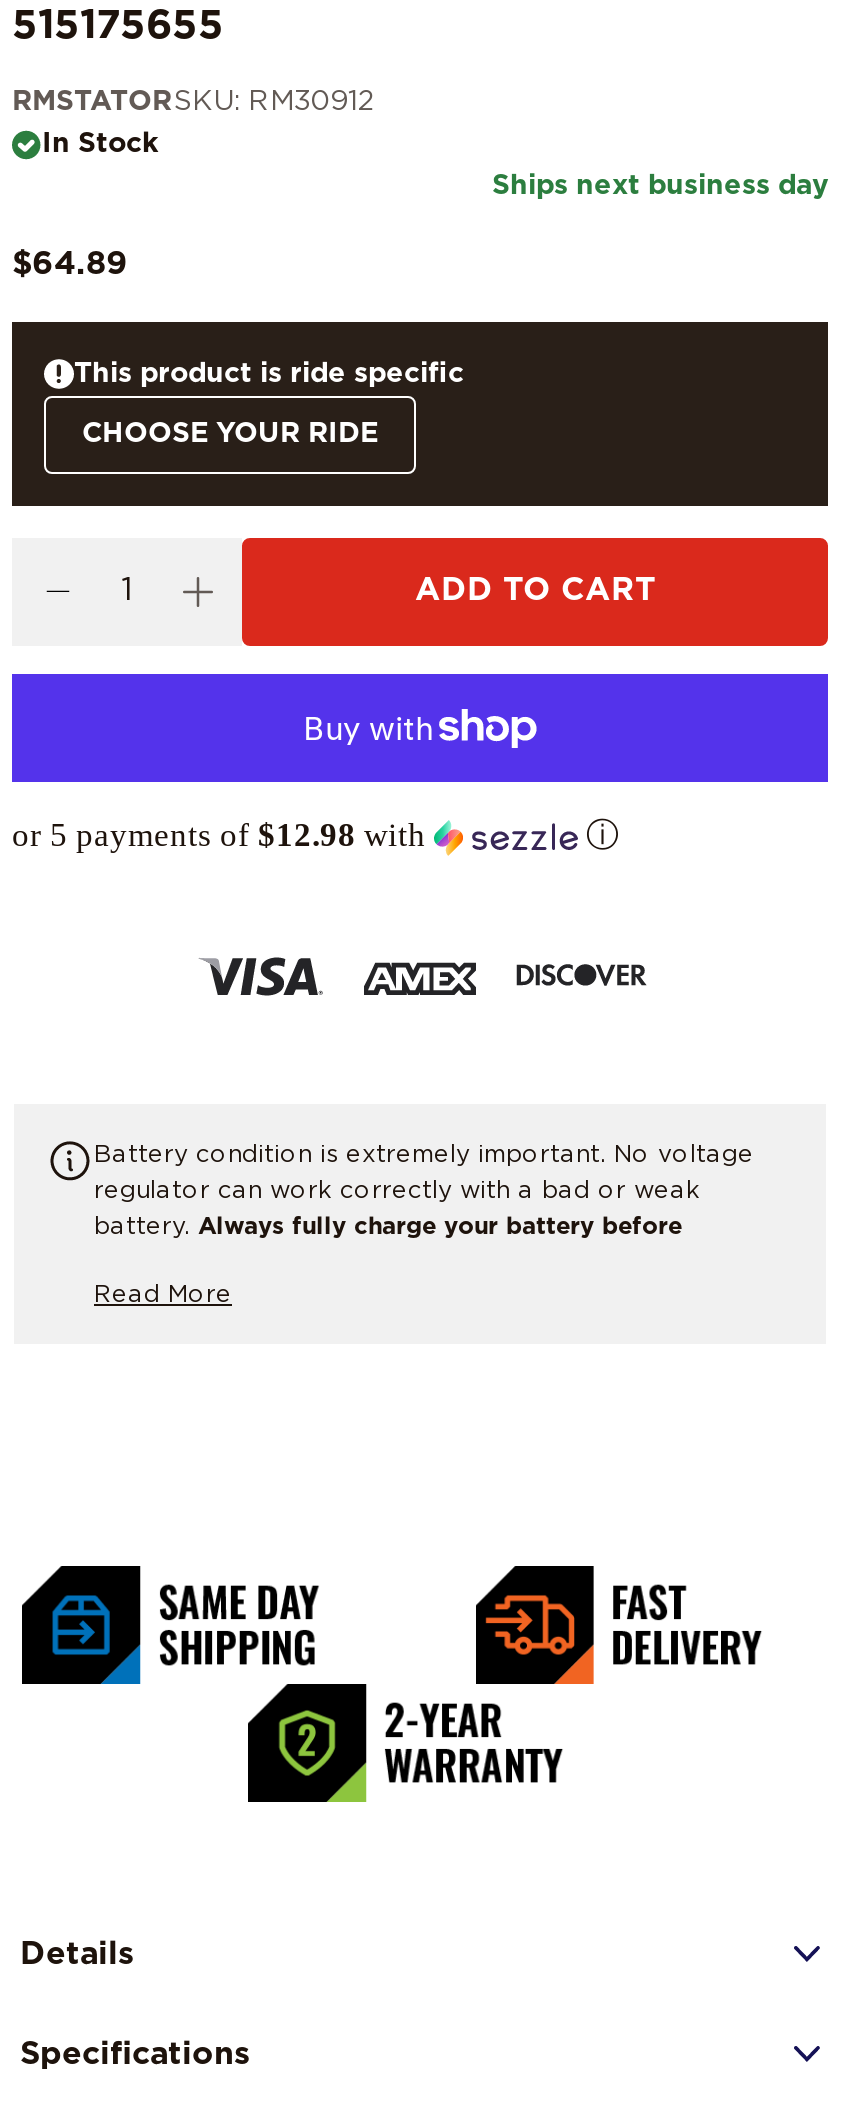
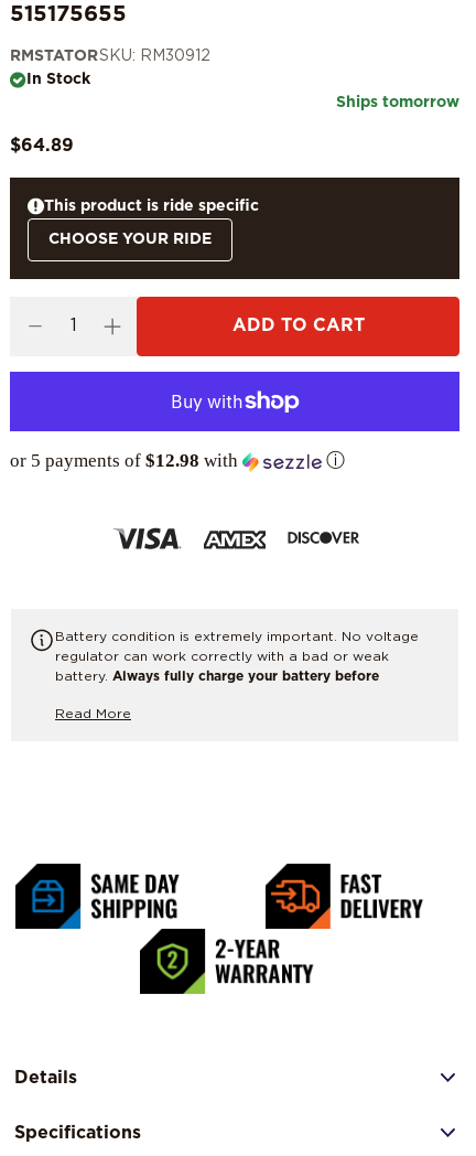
[492,171,828,199] Ships next business day -> [336,94,459,110] Ships tomorrow

